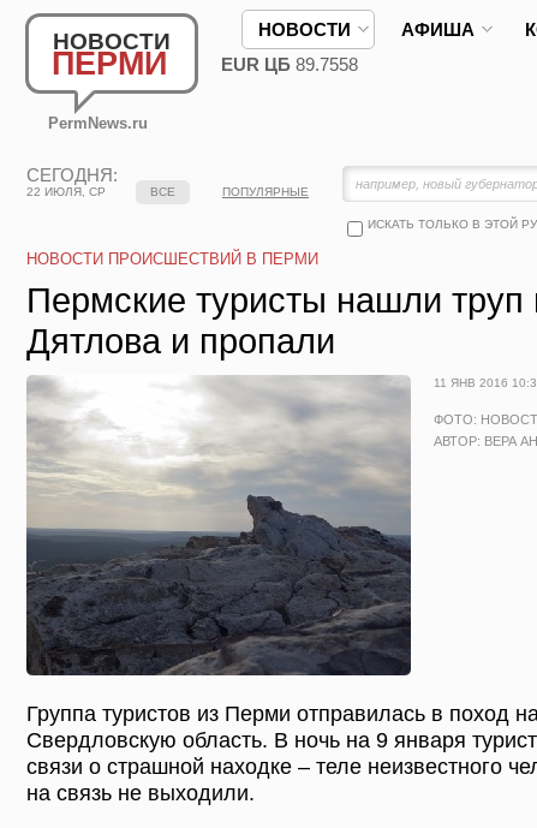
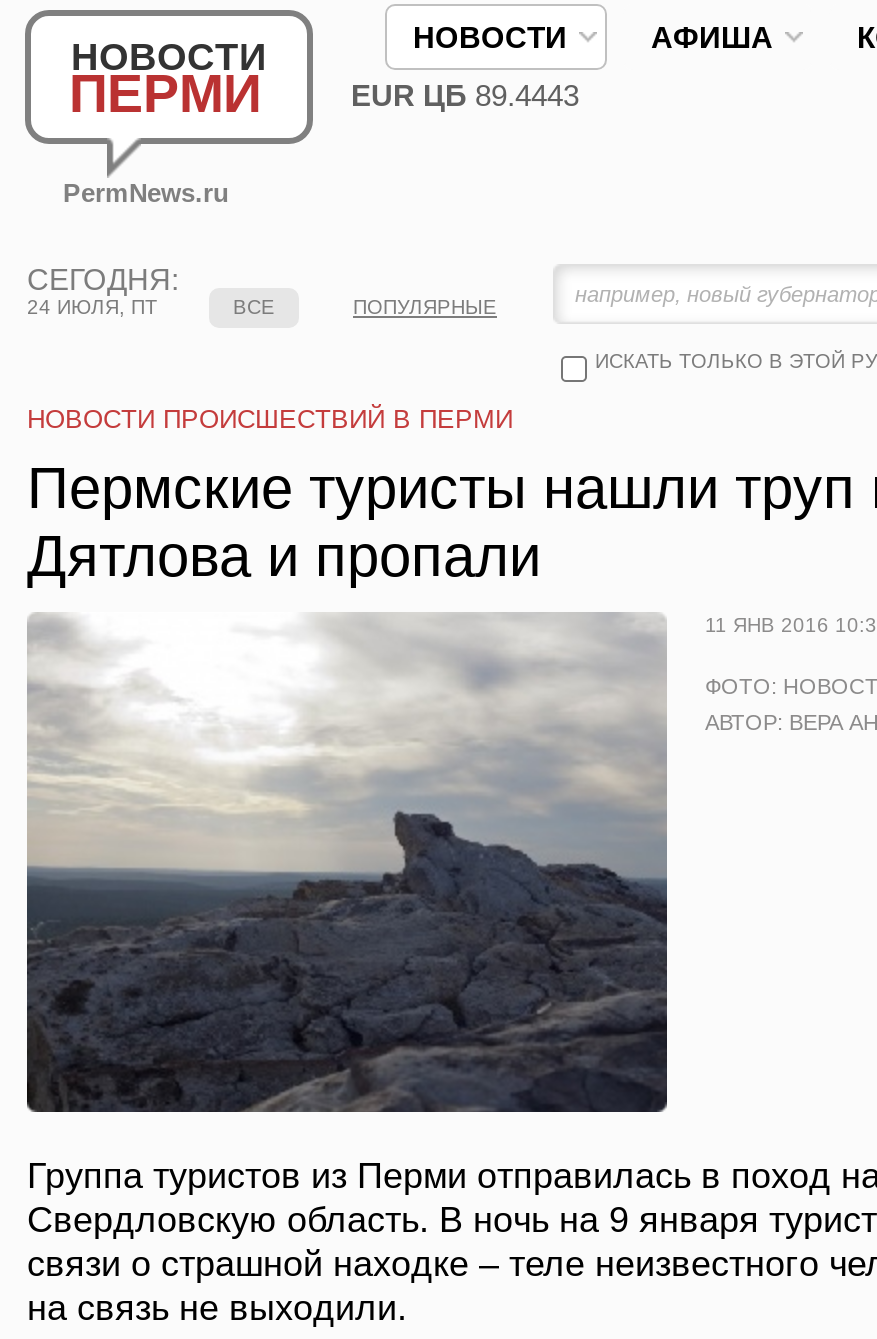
[221,54,358,75] EUR ЦБ 89.7558 -> [351,78,579,112] EUR ЦБ 89.4443
[26,185,106,198] 22 ИЮЛЯ, СР -> [27,296,157,318] 24 ИЮЛЯ, ПТ

